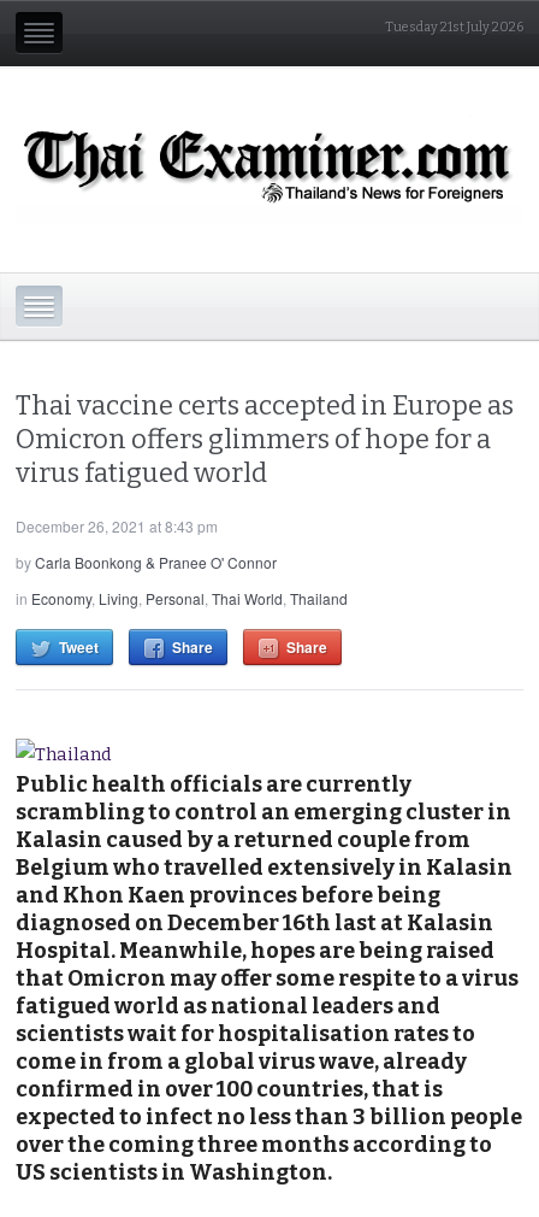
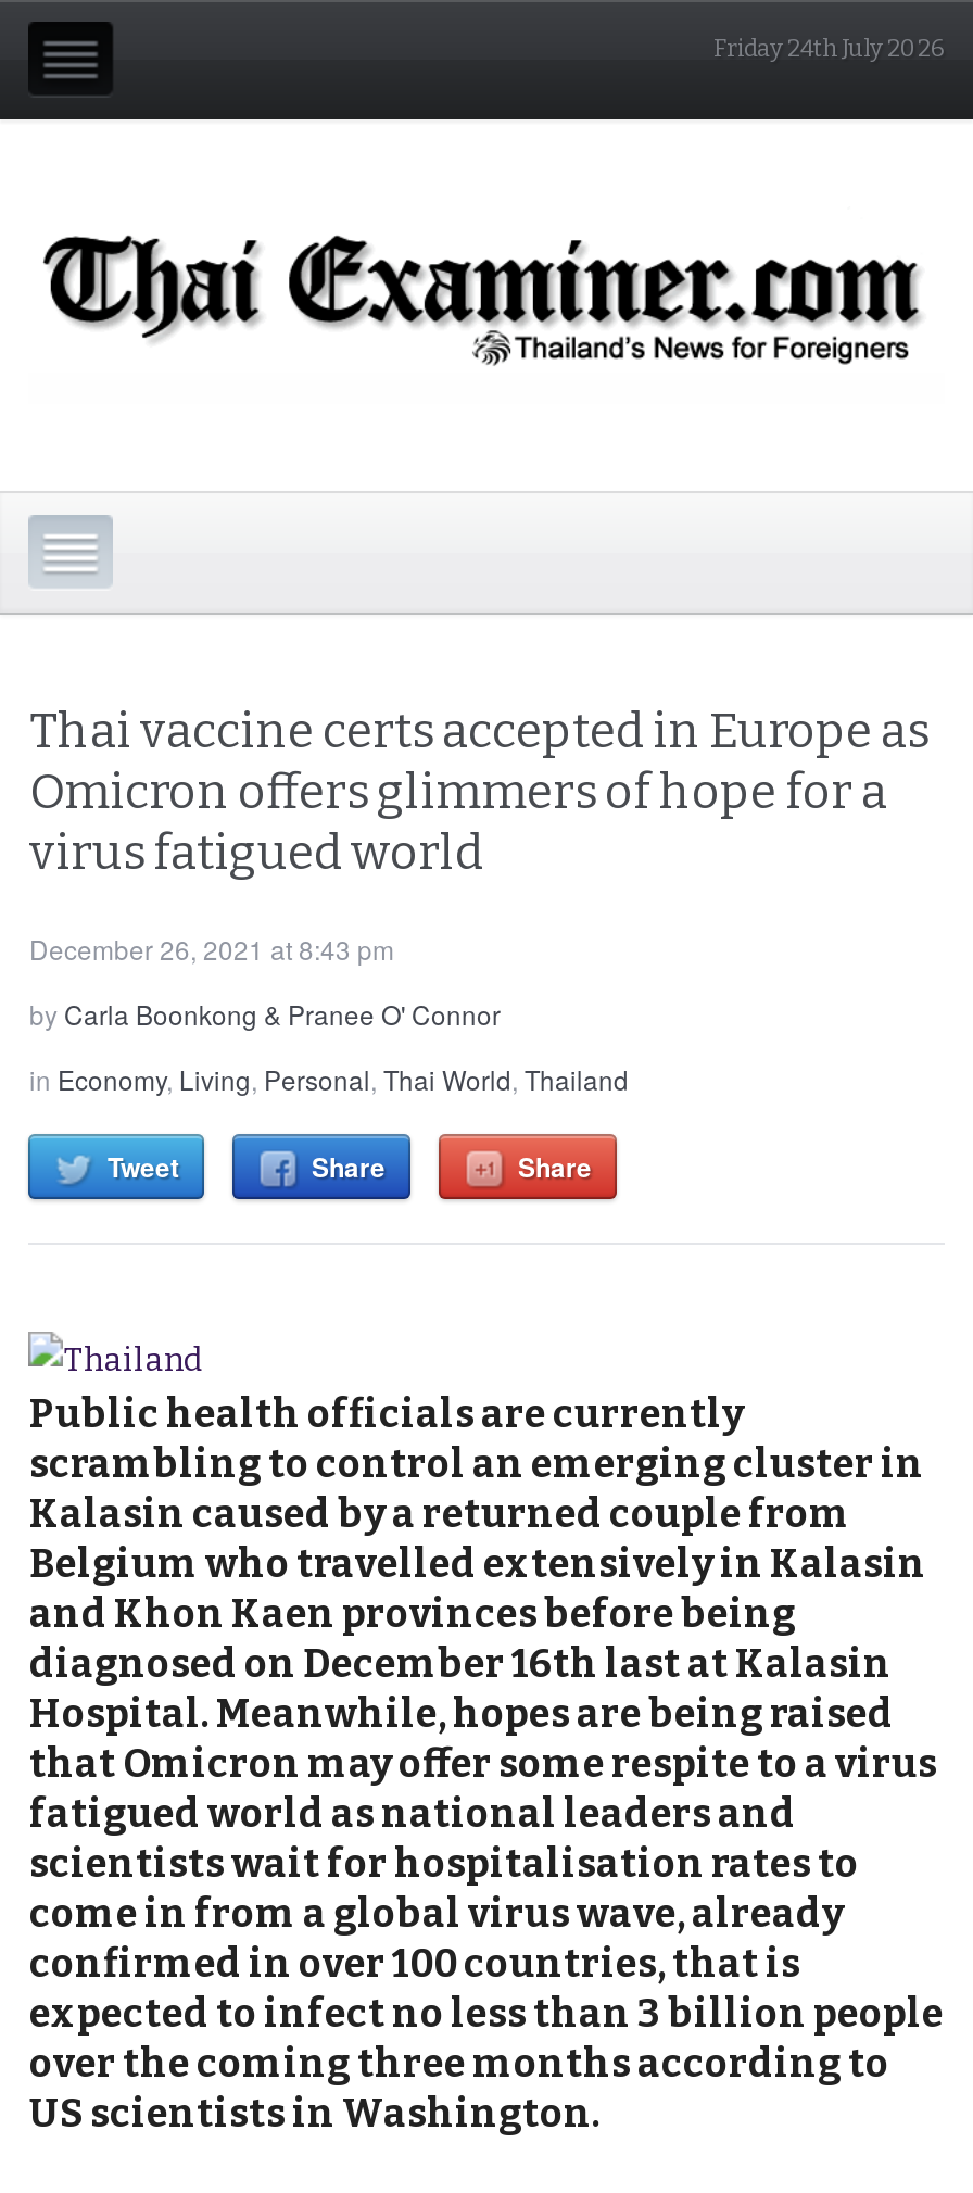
[384,19,523,35] Tuesday 21st July 2026 -> [713,35,944,63] Friday 24th July 2026

